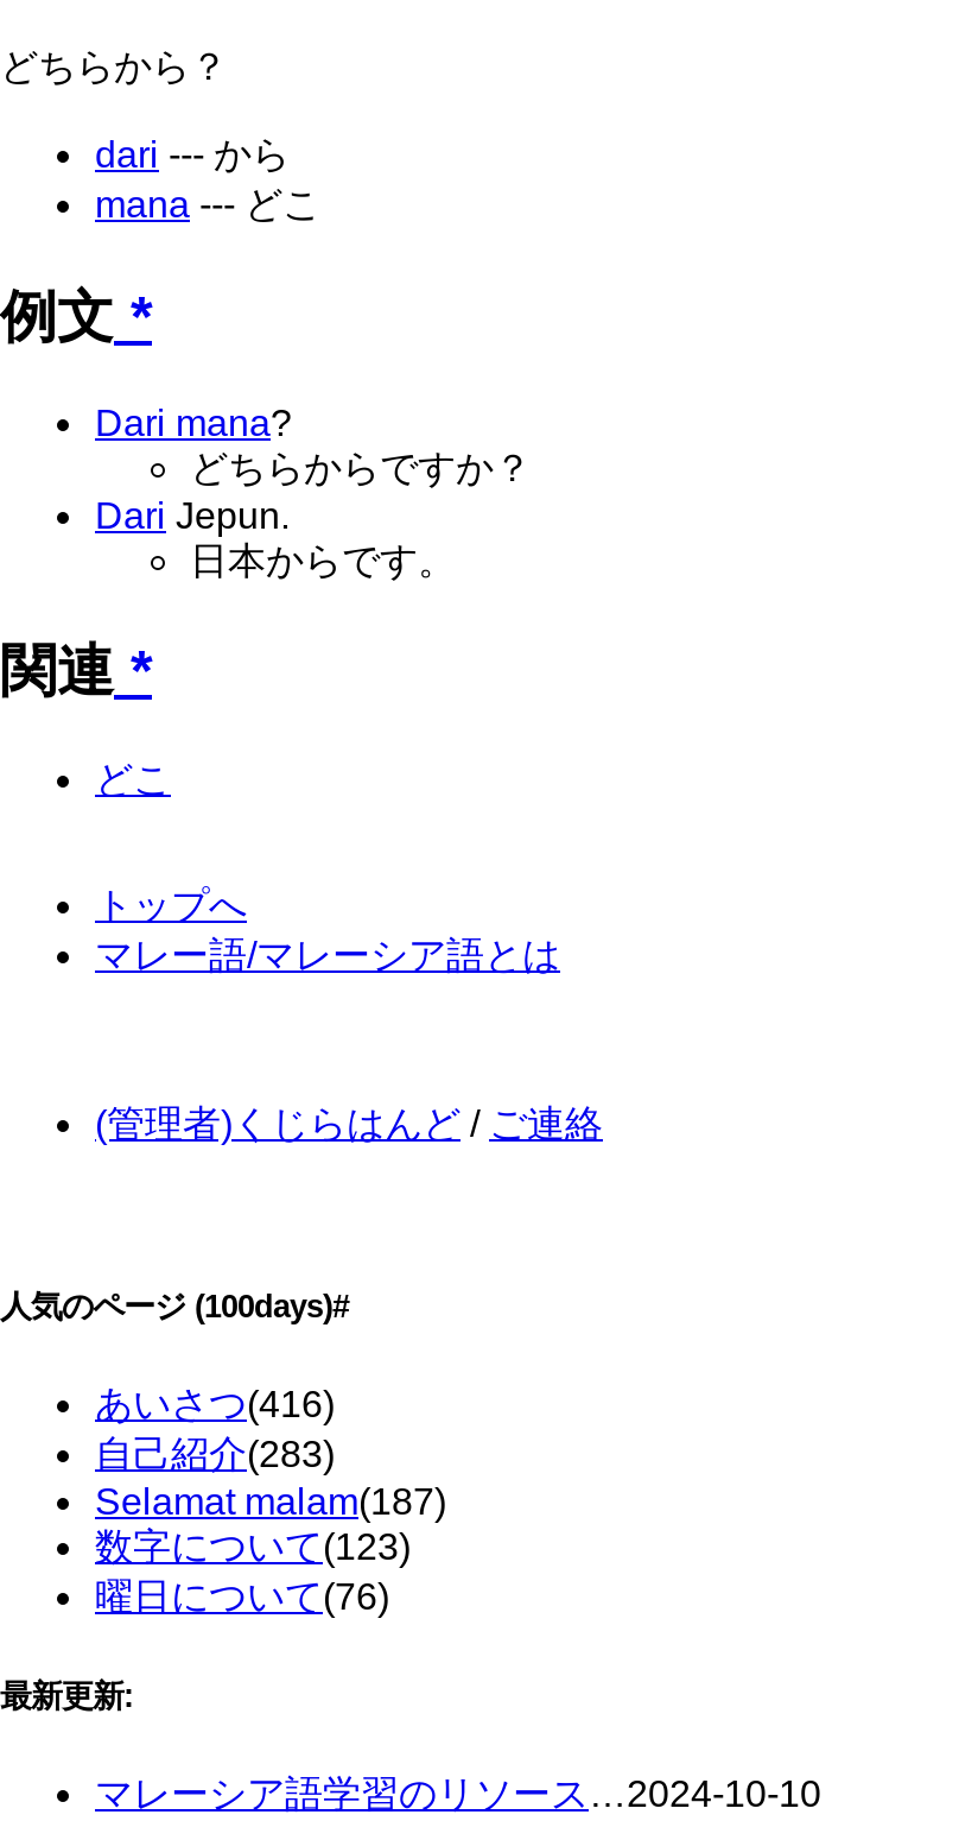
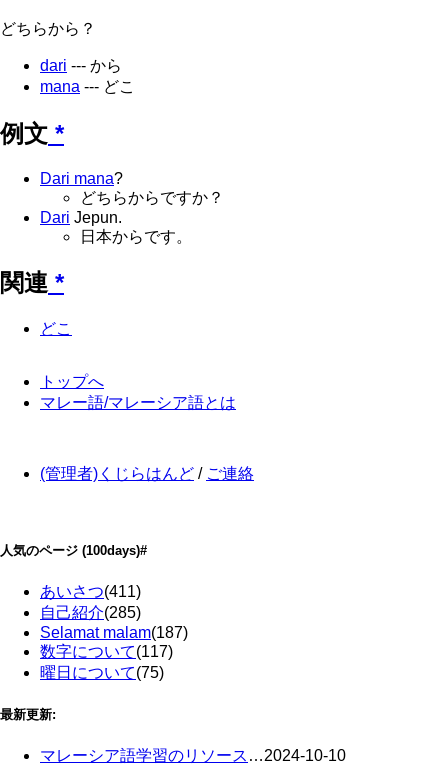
[95,1383,335,1424] あいさつ(416) -> [40,583,141,600] あいさつ(411)
[95,1433,335,1473] 自己紹介(283) -> [40,604,141,621] 自己紹介(285)
[95,1526,411,1566] 数字について(123) -> [40,643,173,660] 数字について(117)
[95,1576,389,1616] 曜日について(76) -> [40,664,164,681] 曜日について(75)

